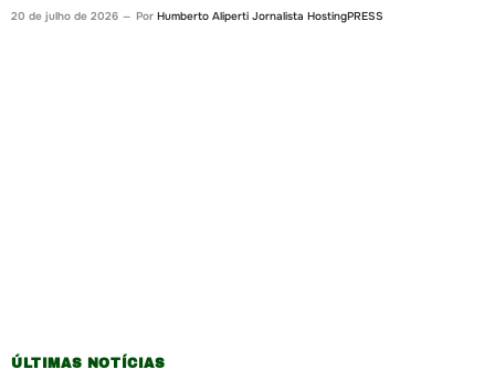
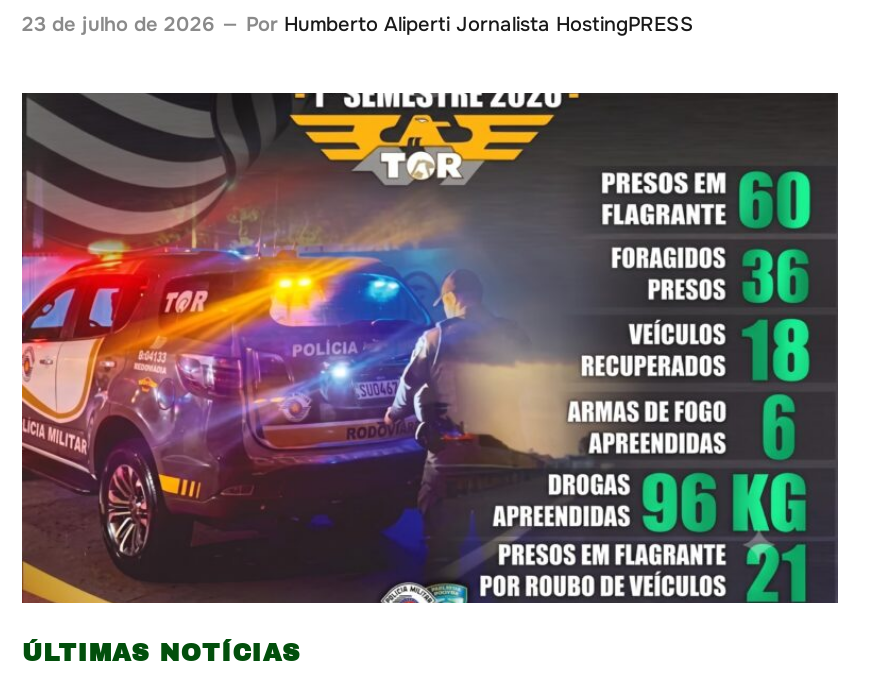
[11,9,383,24] 20 de julho de 2026 Por Humberto Aliperti Jornalista HostingPRESS -> [22,12,694,38] 23 de julho de 2026 Por Humberto Aliperti Jornalista HostingPRESS
none -> [20,91,840,605] [image]

